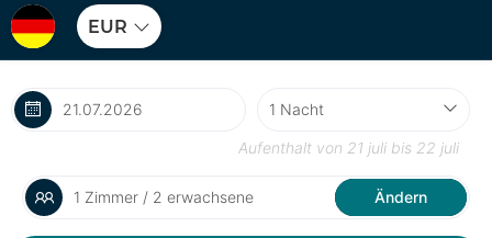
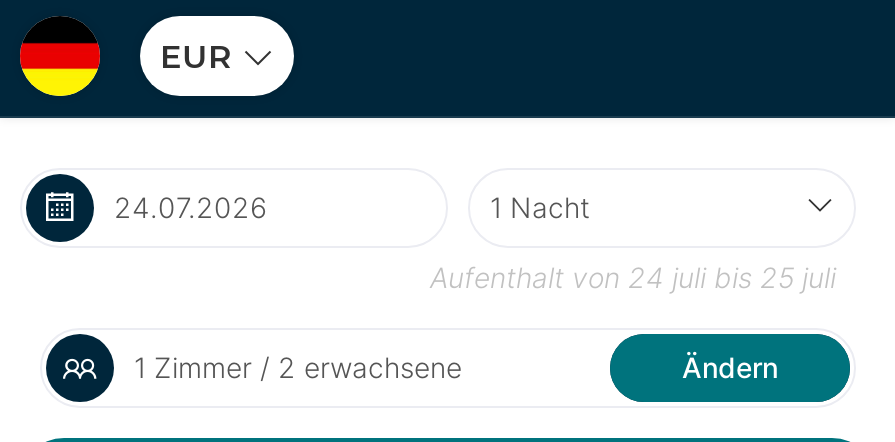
[238,138,459,157] Aufenthalt von 21 juli bis 22 juli -> [430,260,836,294] Aufenthalt von 24 juli bis 25 juli

